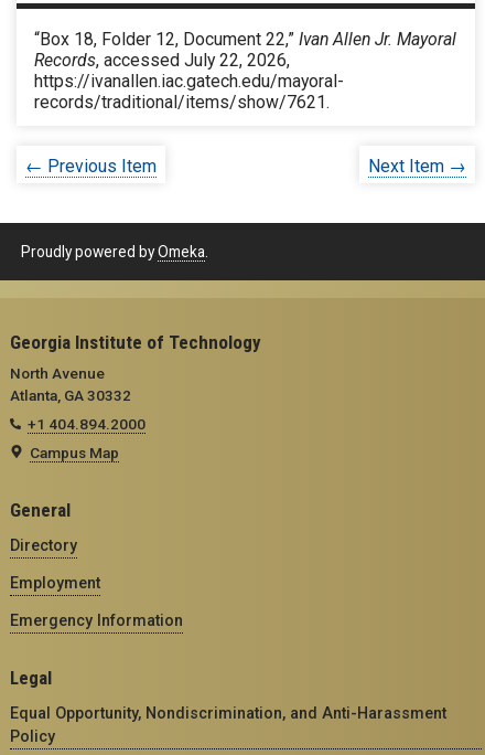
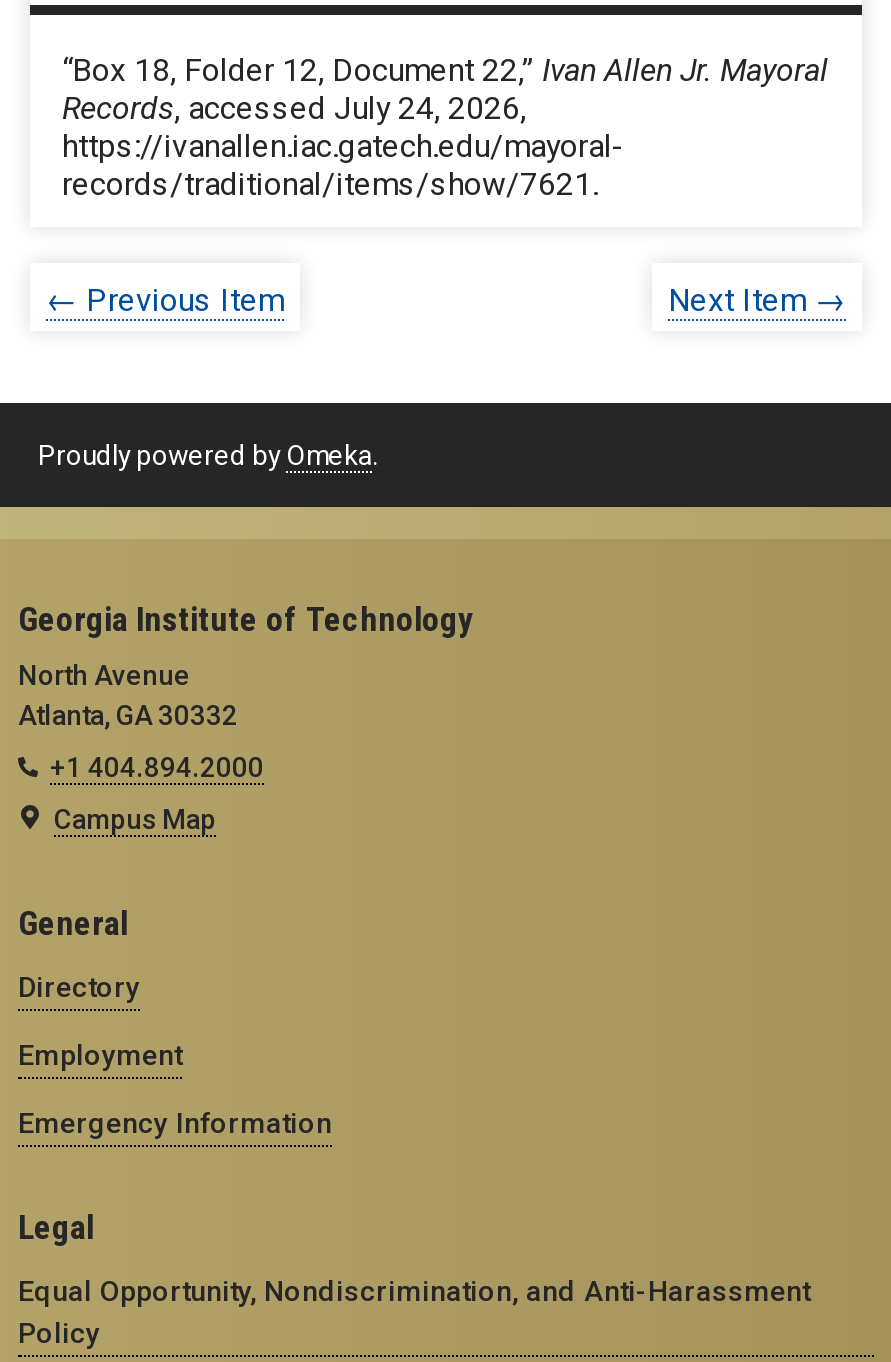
[34,50,290,71] Records, accessed July 22, 2026, -> [62,90,526,128] Records, accessed July 24, 2026,

